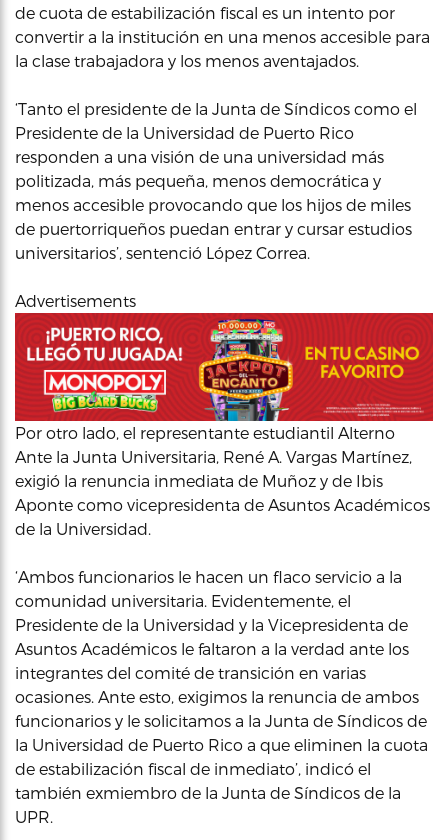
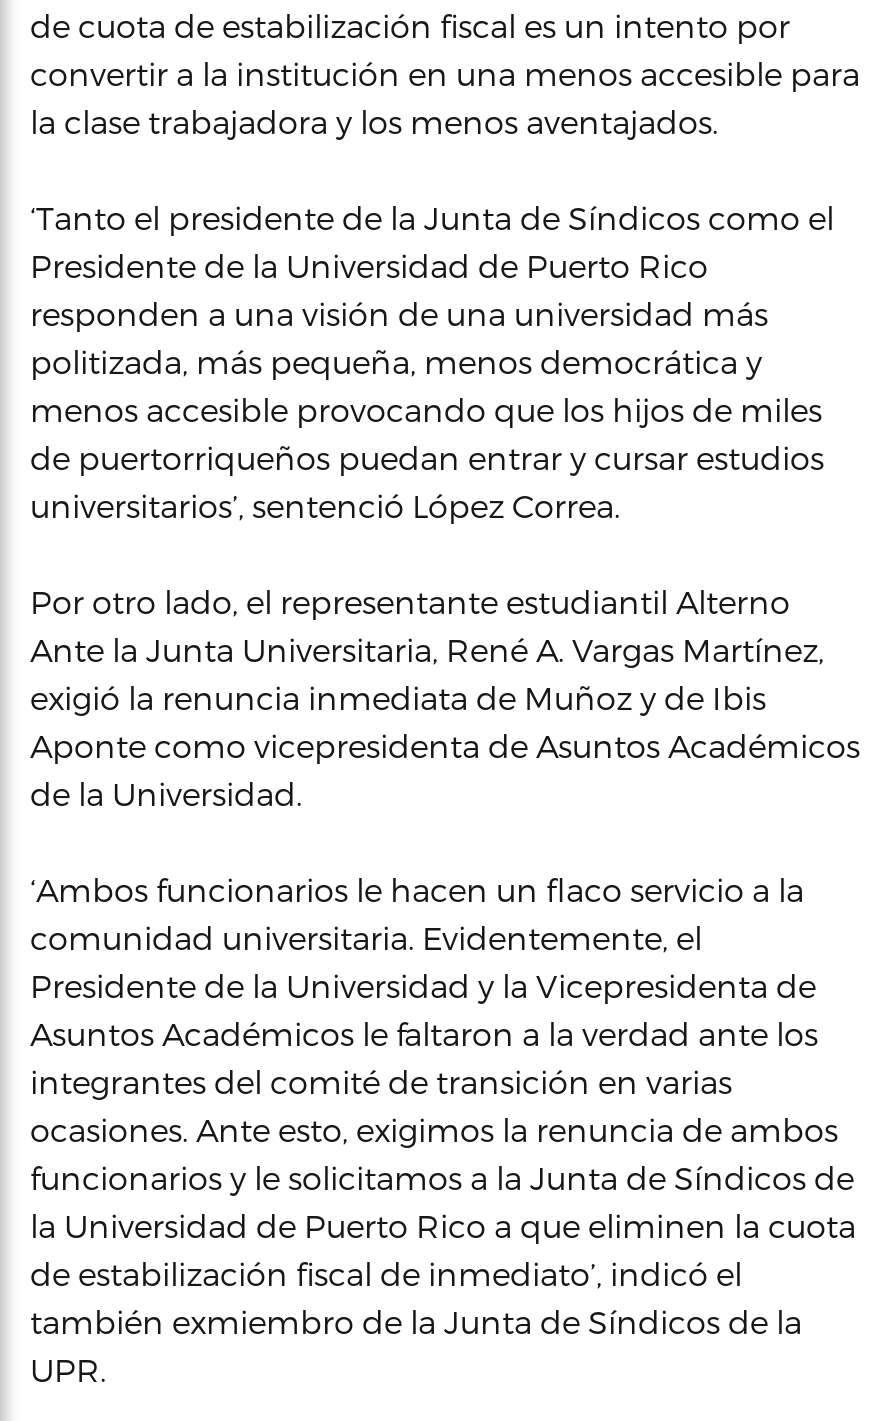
[15,291,136,310] Advertisements -> none
[14,312,434,422] [image] -> none

